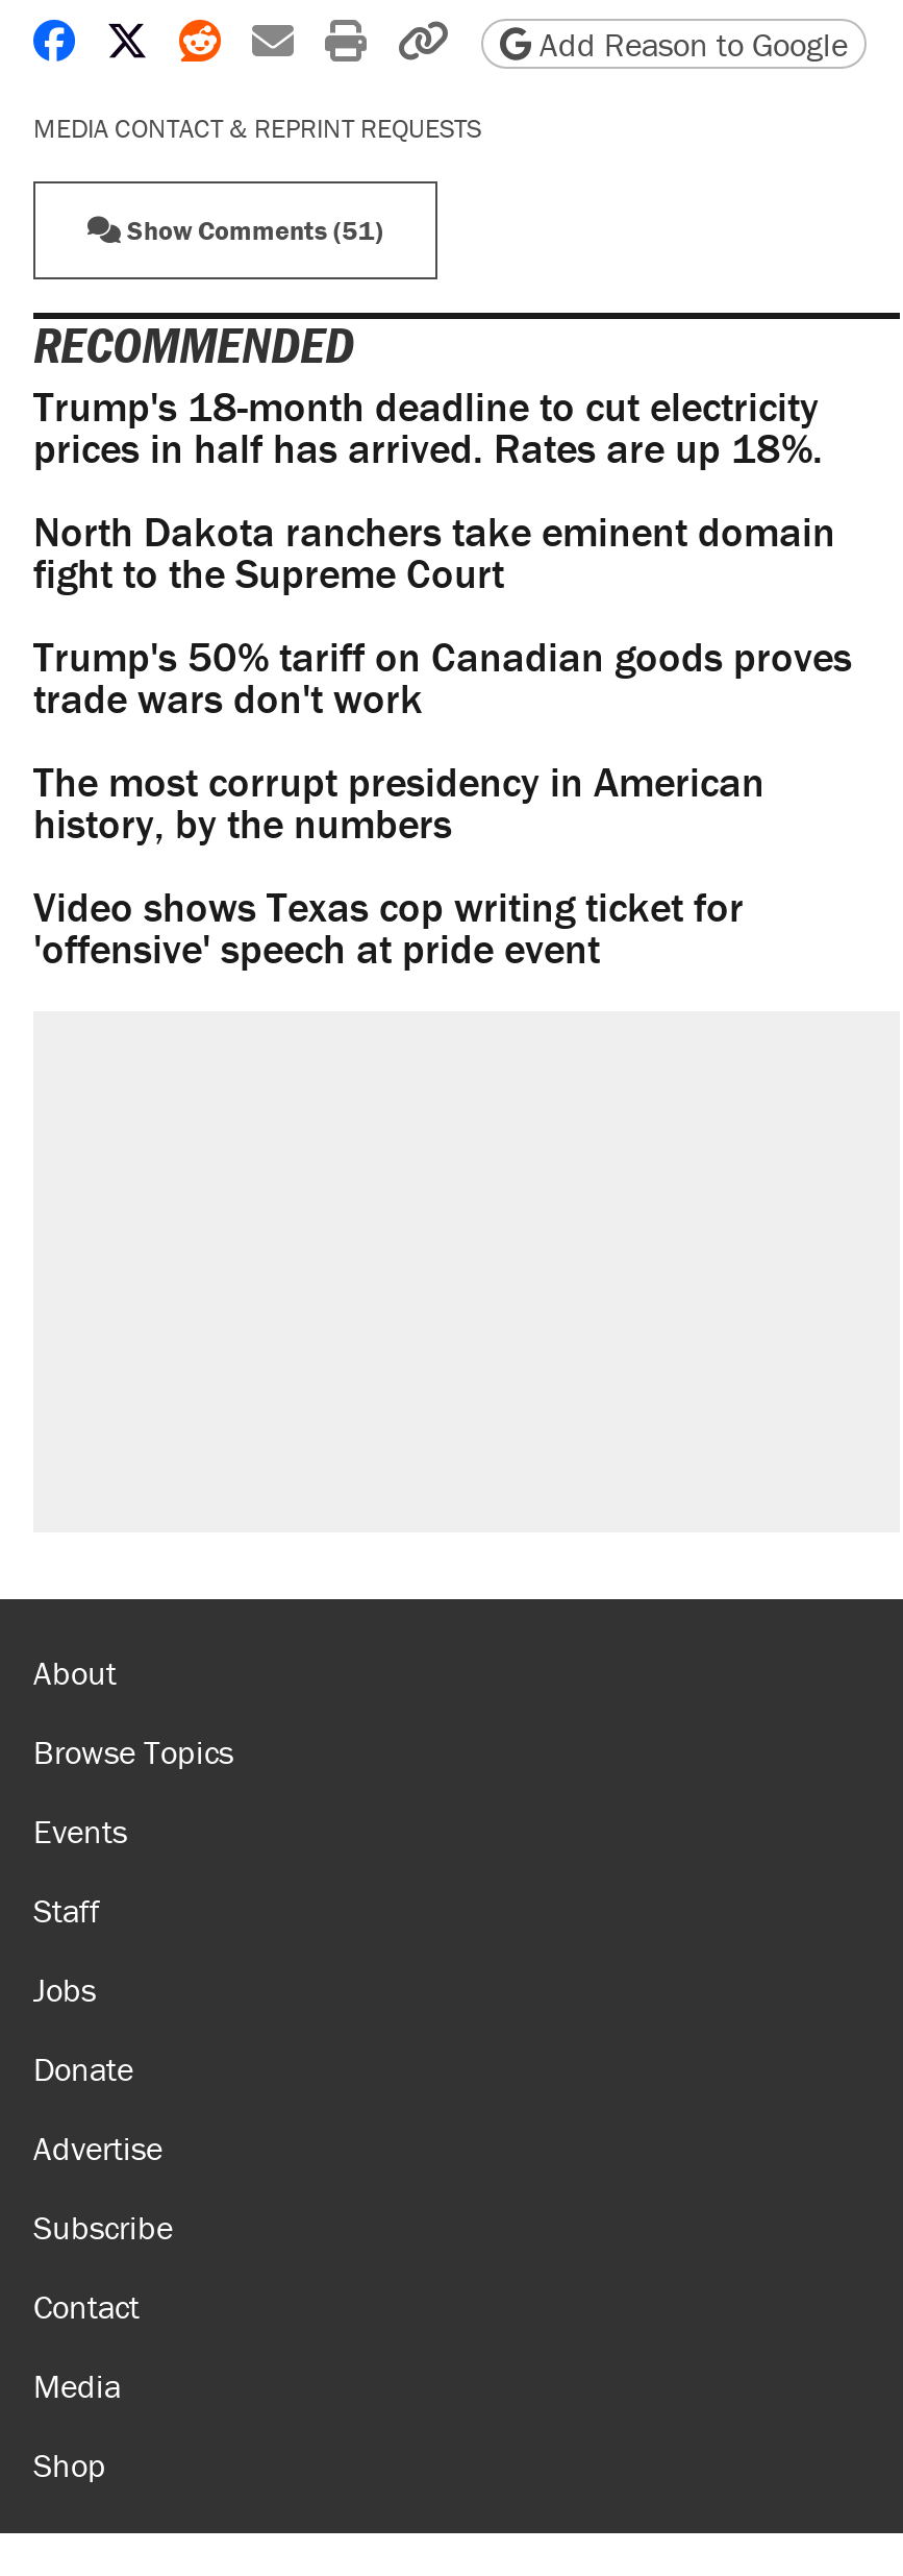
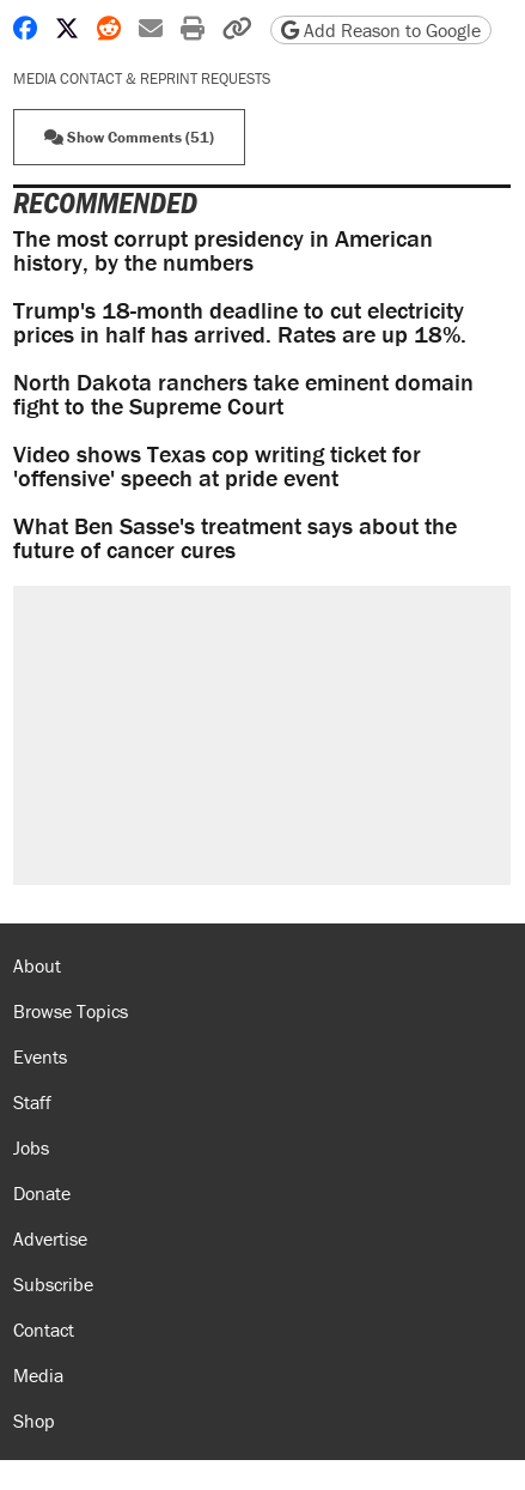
moved [33,380,835,599] -> [13,295,474,421]: Trump's 18-month deadline to cut electricity | prices in half has arrived. Rates are up 18%. | North Dakota ranchers take eminent domain | fight to the Supreme Court
[33,630,852,724] Trump's 50% tariff on Canadian goods proves | trade wars don't work -> none
moved [33,755,764,849] -> [13,223,433,277]: The most corrupt presidency in American | history, by the numbers
moved [33,880,744,974] -> [13,439,421,493]: Video shows Texas cop writing ticket for | 'offensive' speech at pride event
none -> [13,511,457,564] What Ben Sasse's treatment says about the | future of cancer cures

